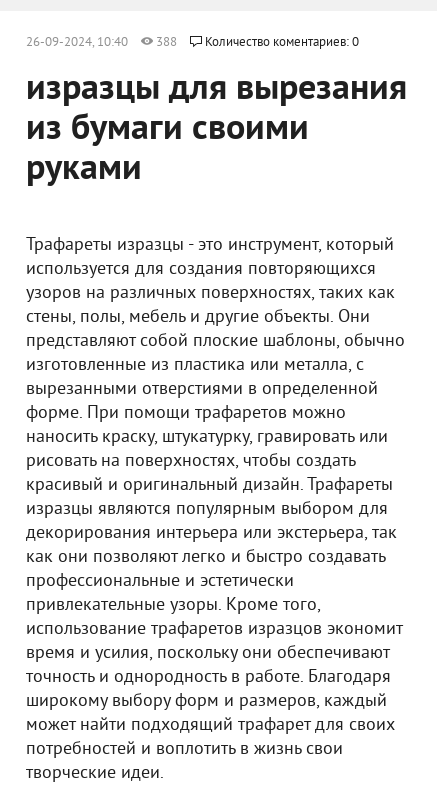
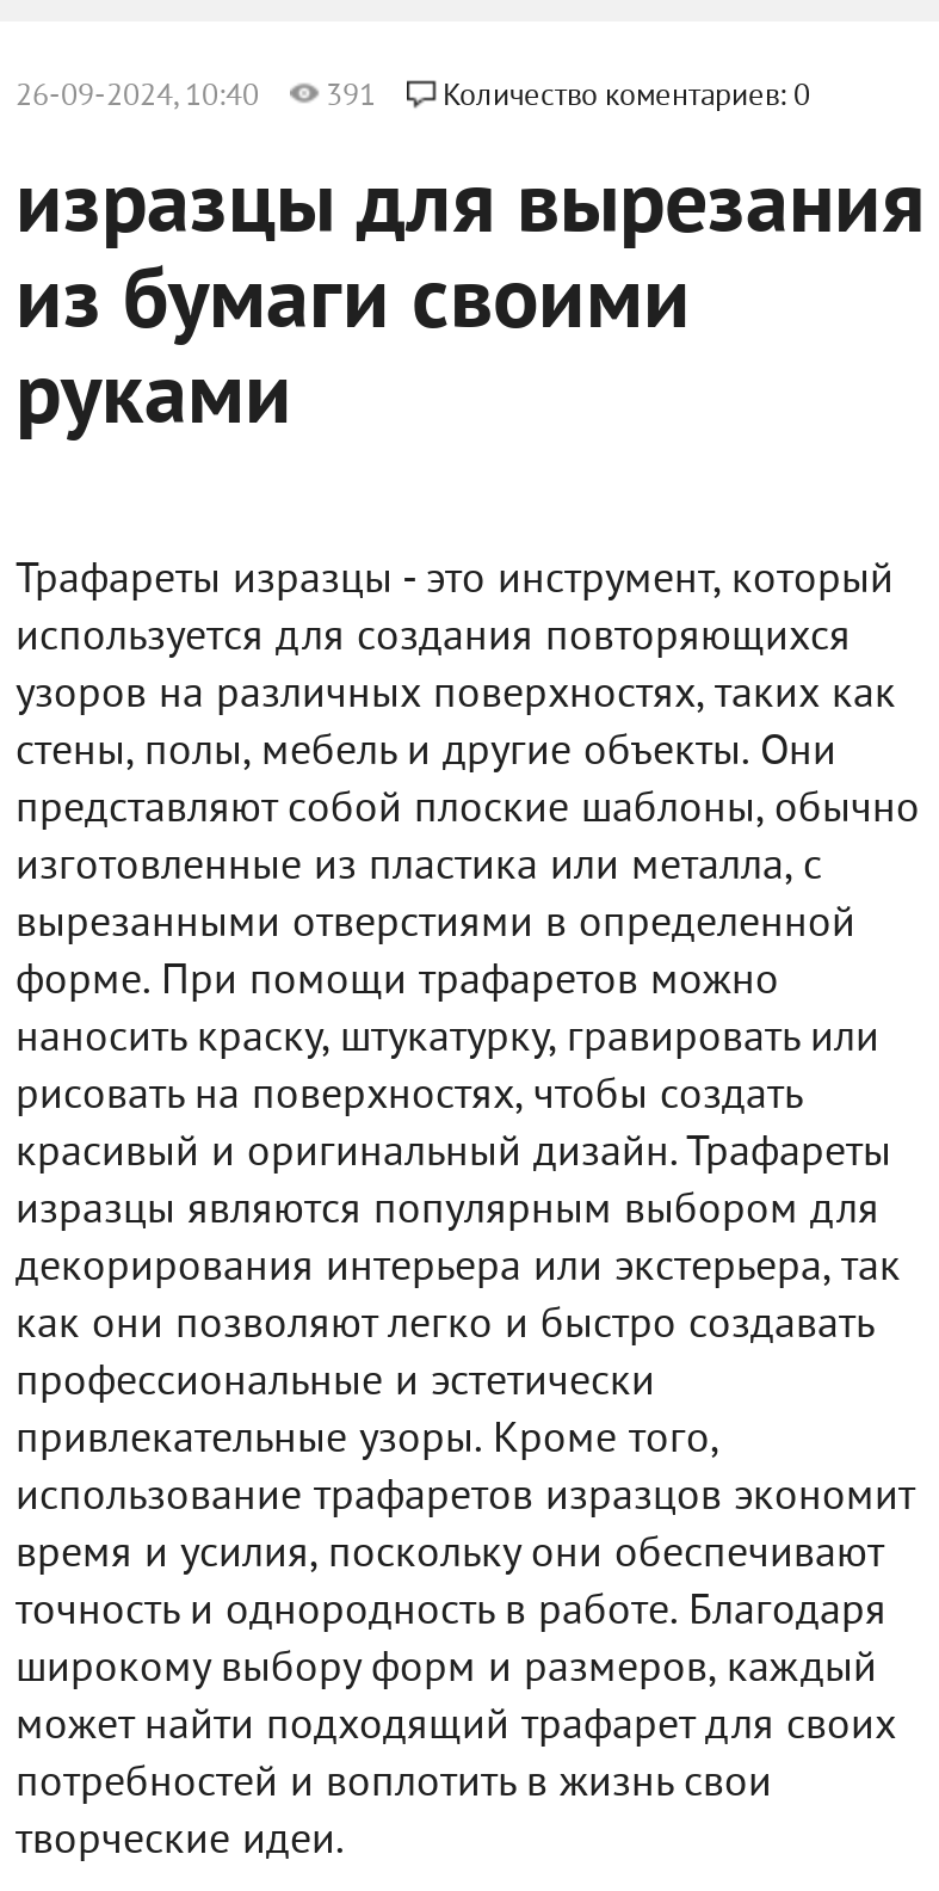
[26,35,359,51] 26-09-2024, 10:40 388 Количество коментариев: 0 -> [16,79,810,117] 26-09-2024, 10:40 391 Количество коментариев: 0

